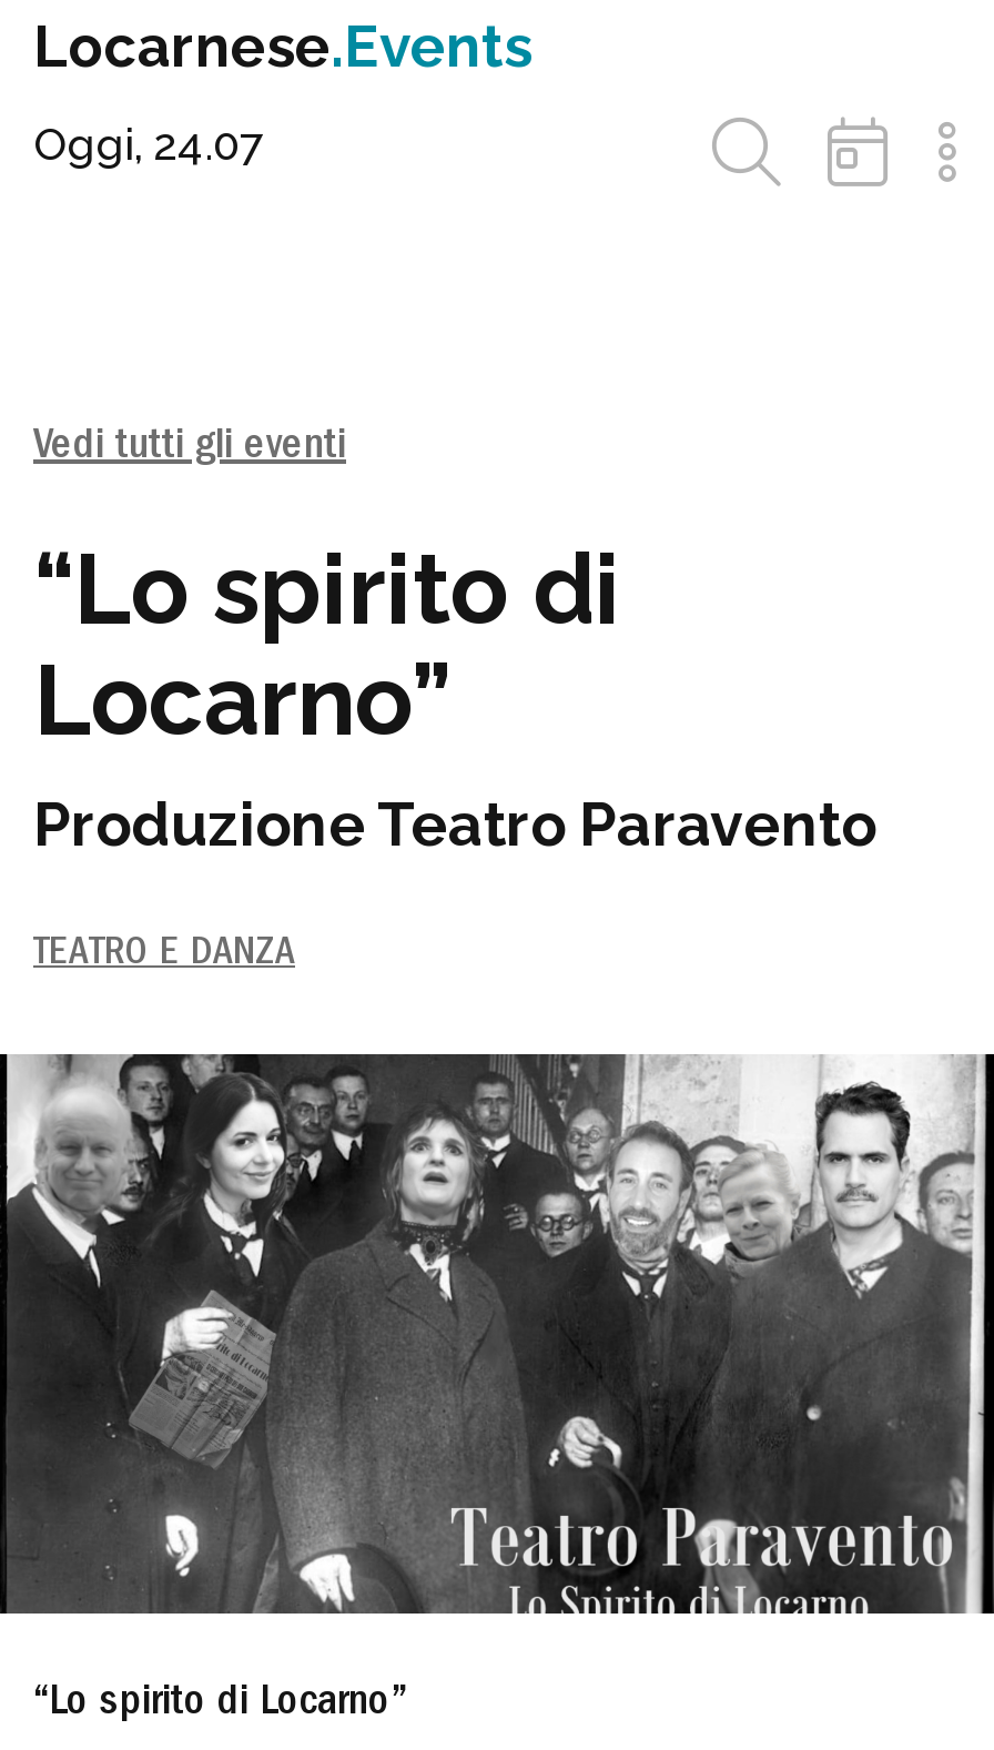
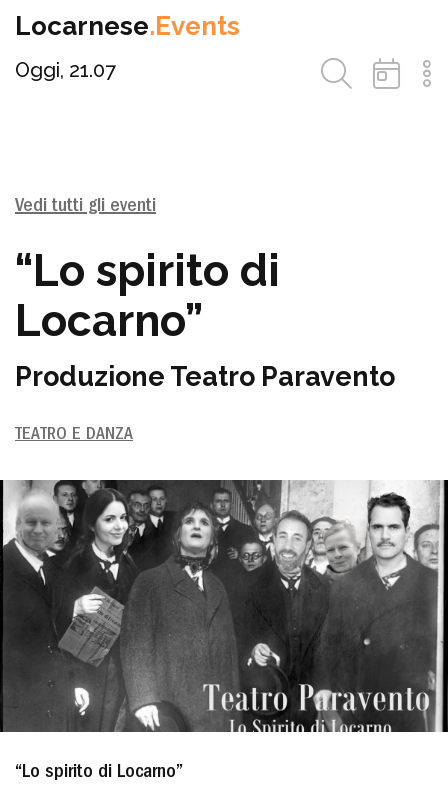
[33,118,264,171] Oggi, 24.07 -> [15,58,116,82] Oggi, 21.07

